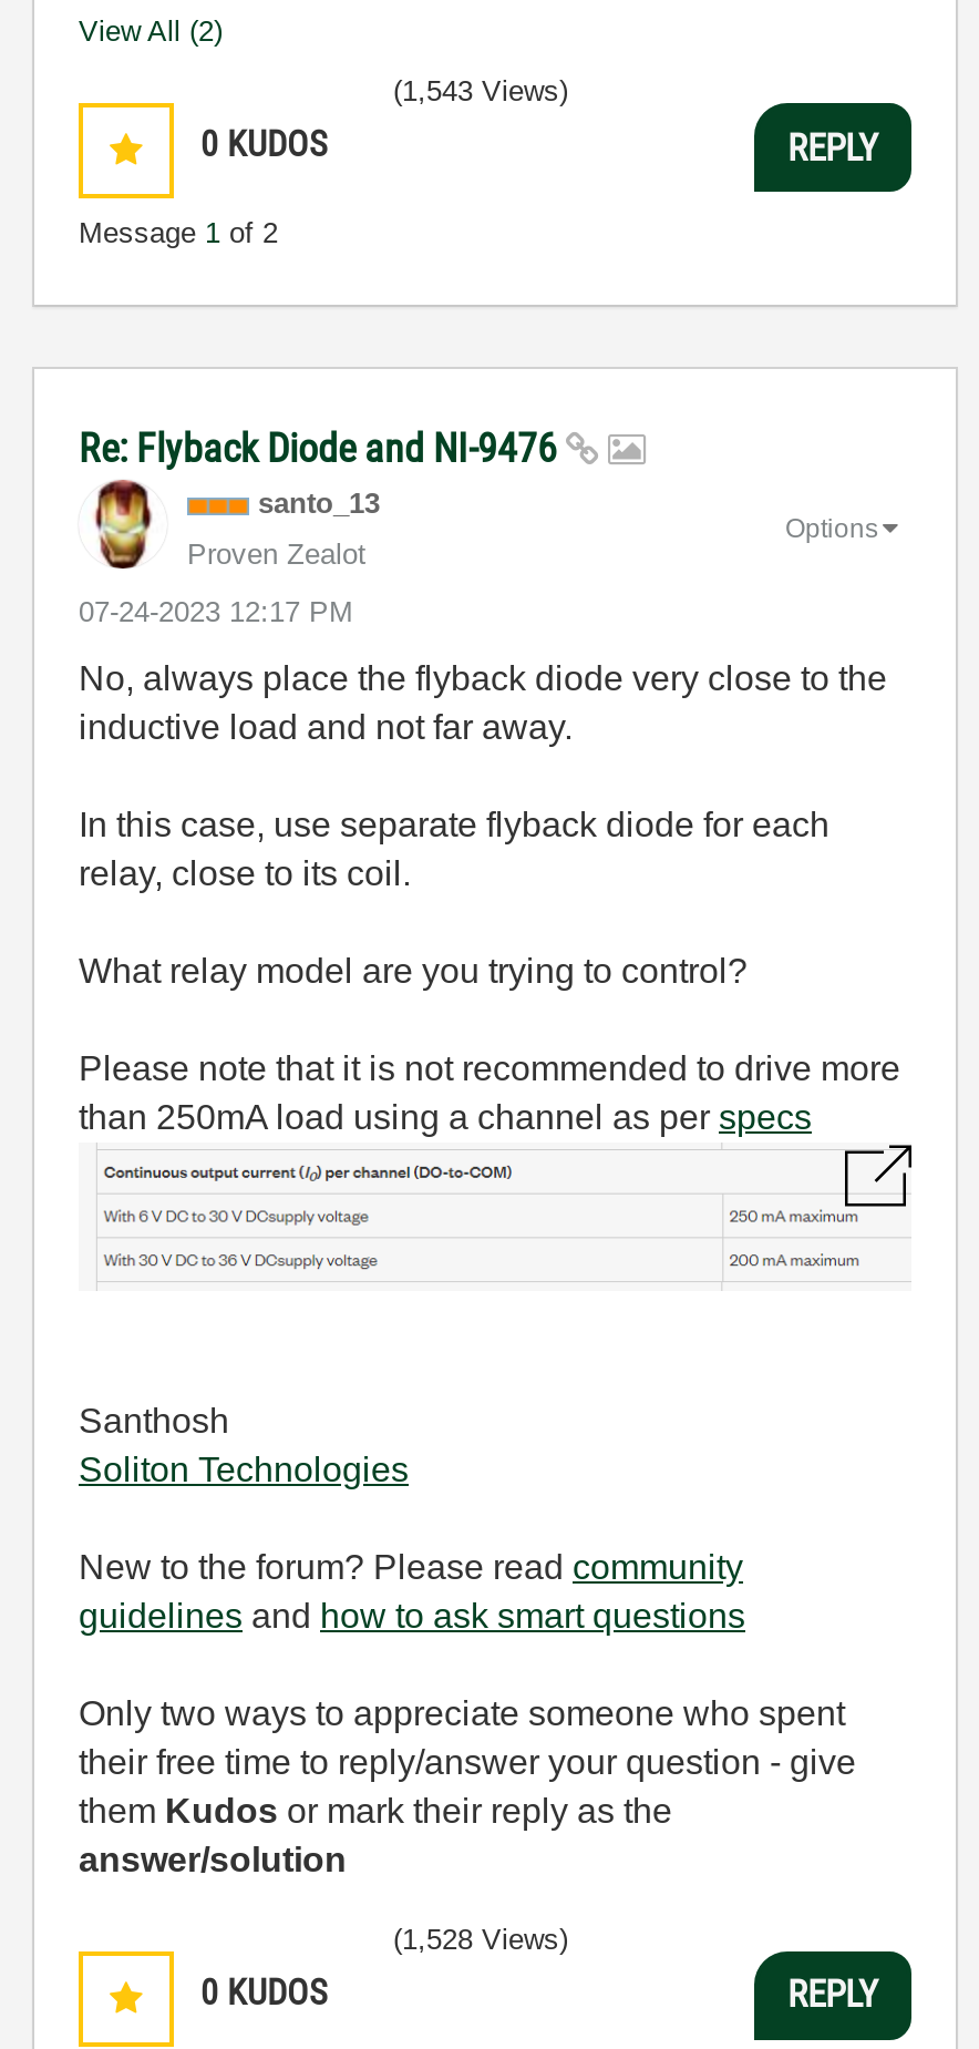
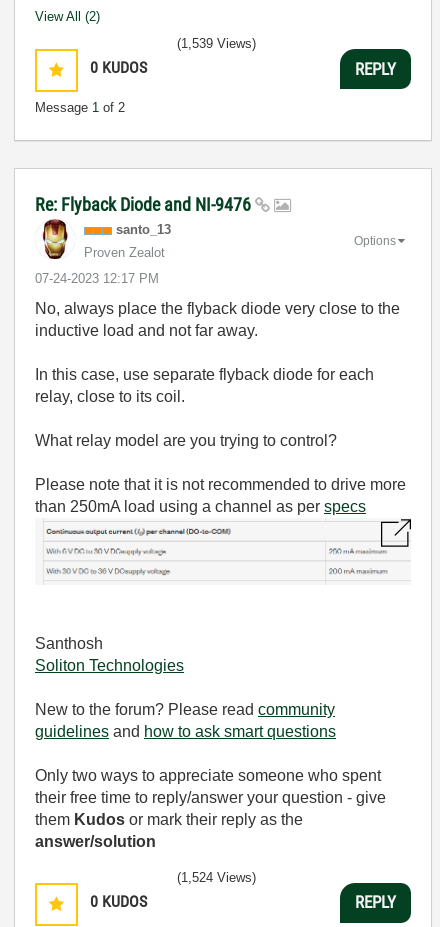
[393,75,568,108] (1,543 Views) -> [177,36,256,51] (1,539 Views)
[393,1922,568,1956] (1,528 Views) -> [177,870,256,885] (1,524 Views)

